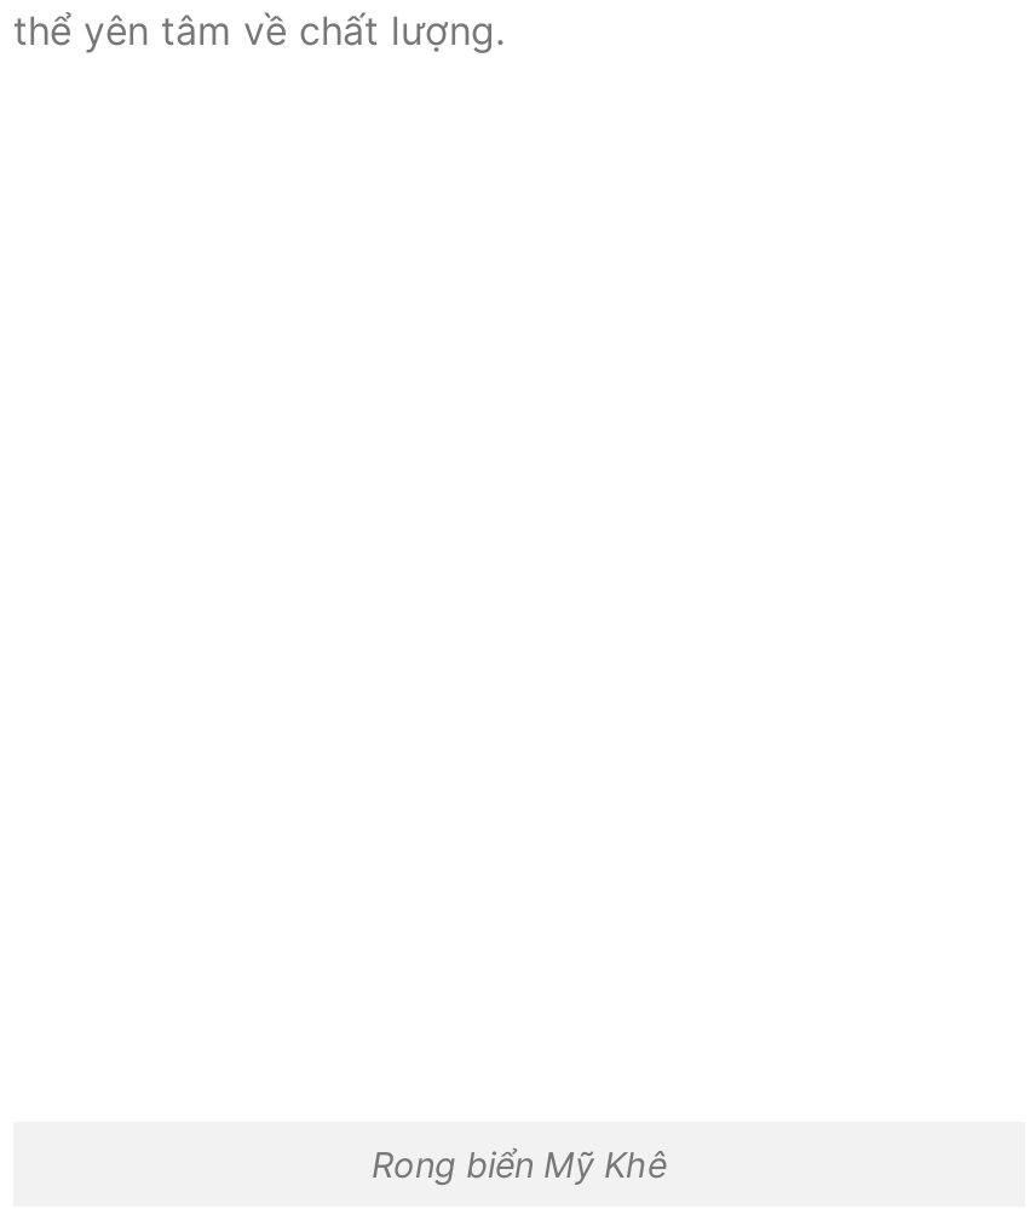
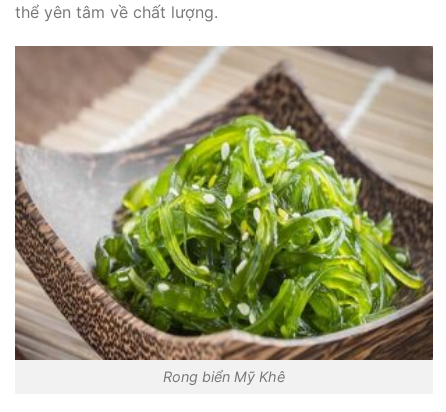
none -> [14,45,434,361] [image]

